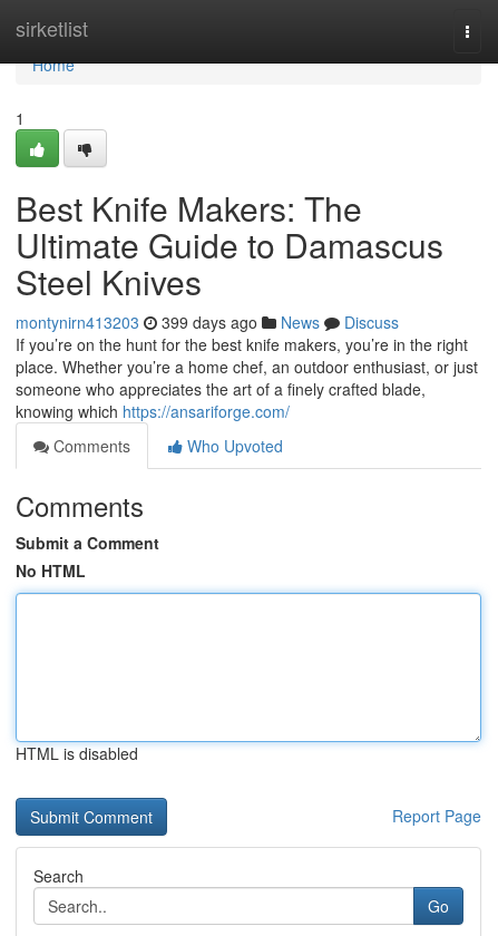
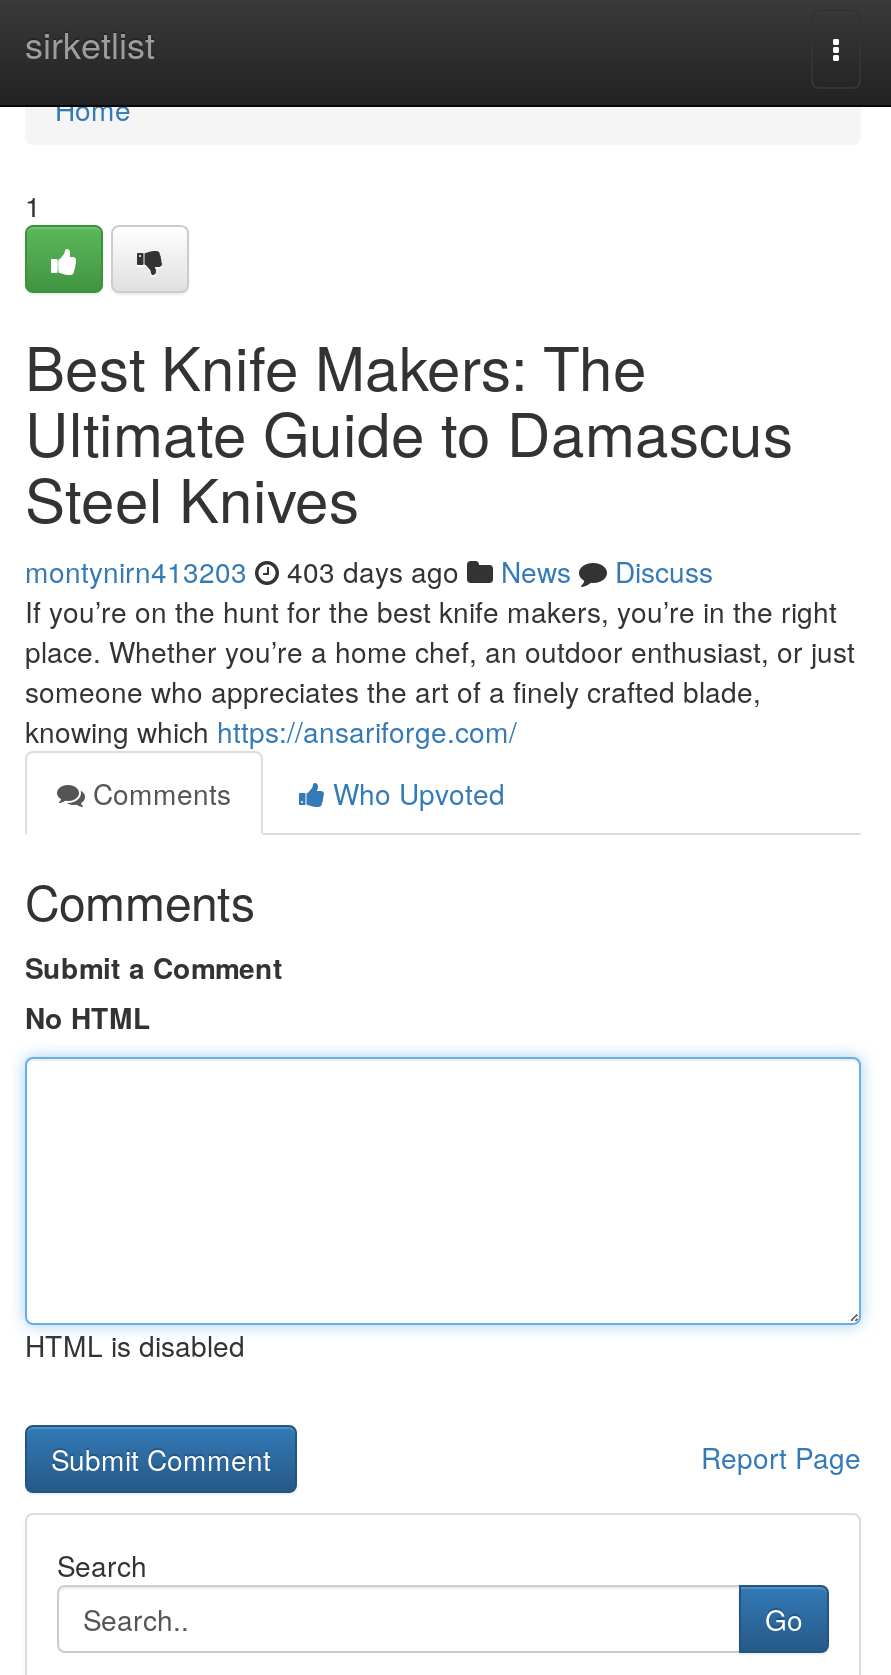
[16,311,399,333] montynirn413203 399 days ago News Discuss -> [25,551,713,591] montynirn413203 403 days ago News Discuss

